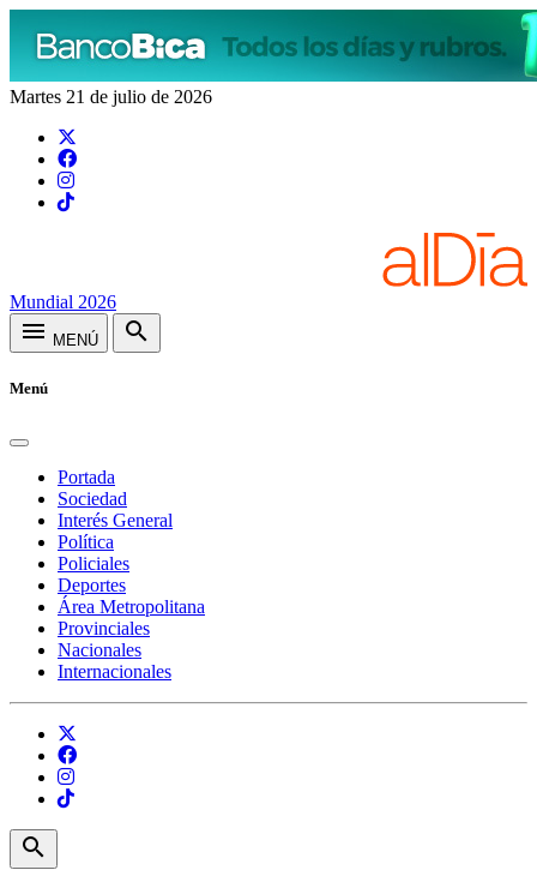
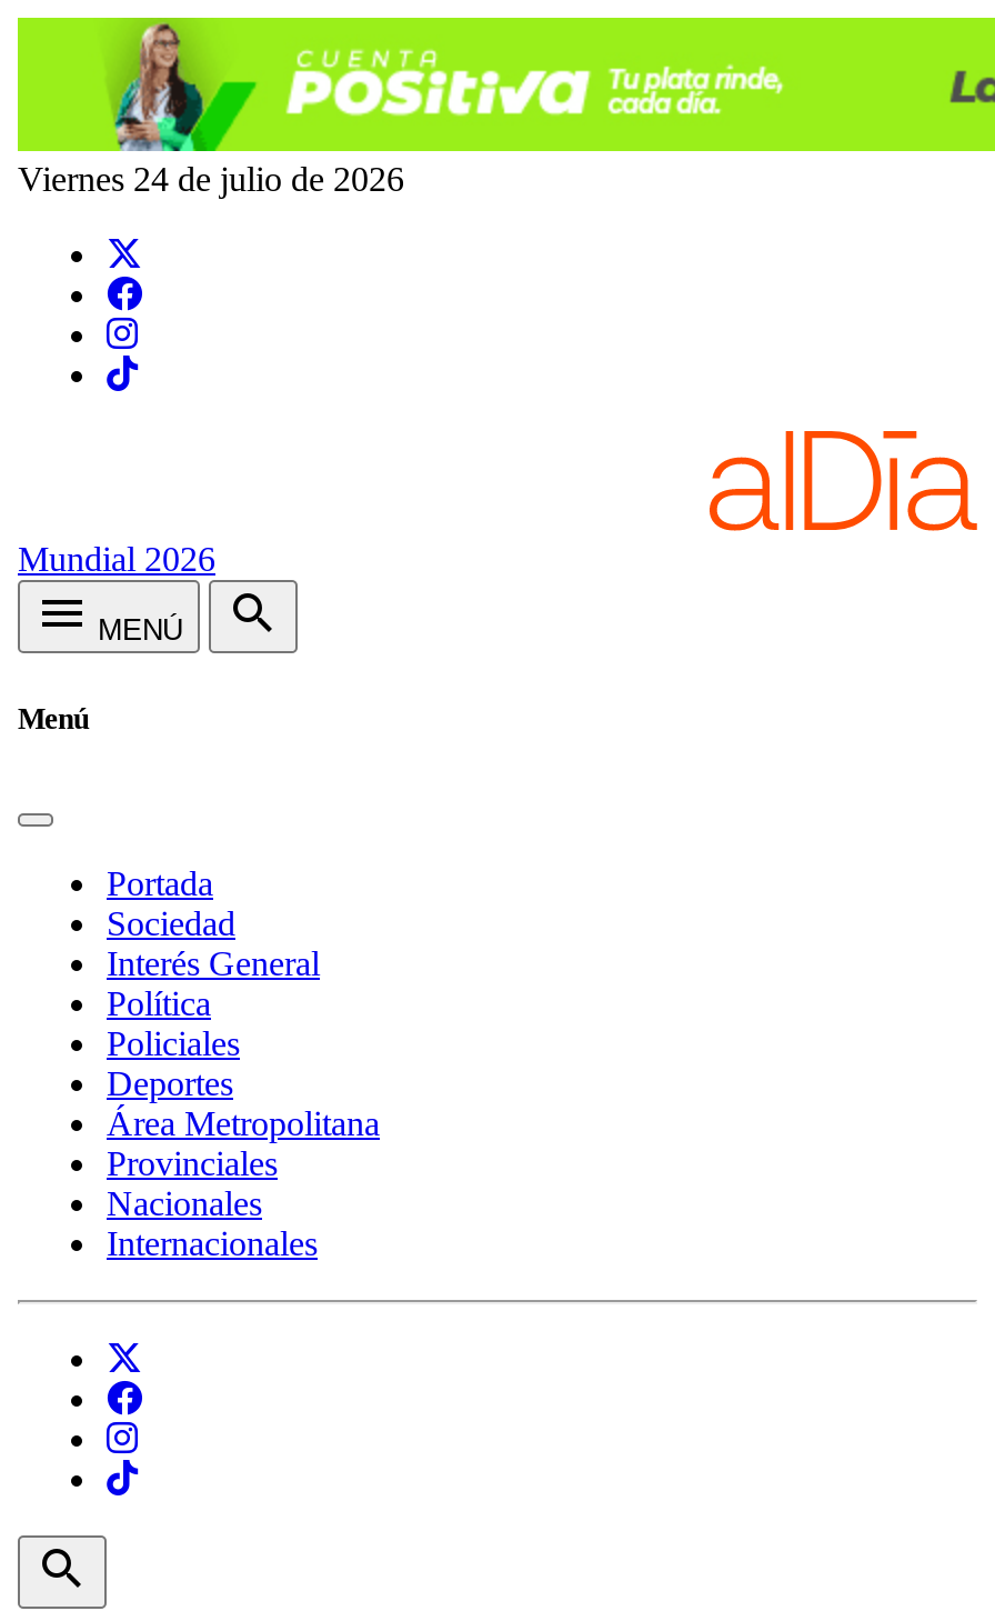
[8,8,533,107] [image] | Martes 21 de julio de 2026 -> [16,16,988,198] [image] | Viernes 24 de julio de 2026

